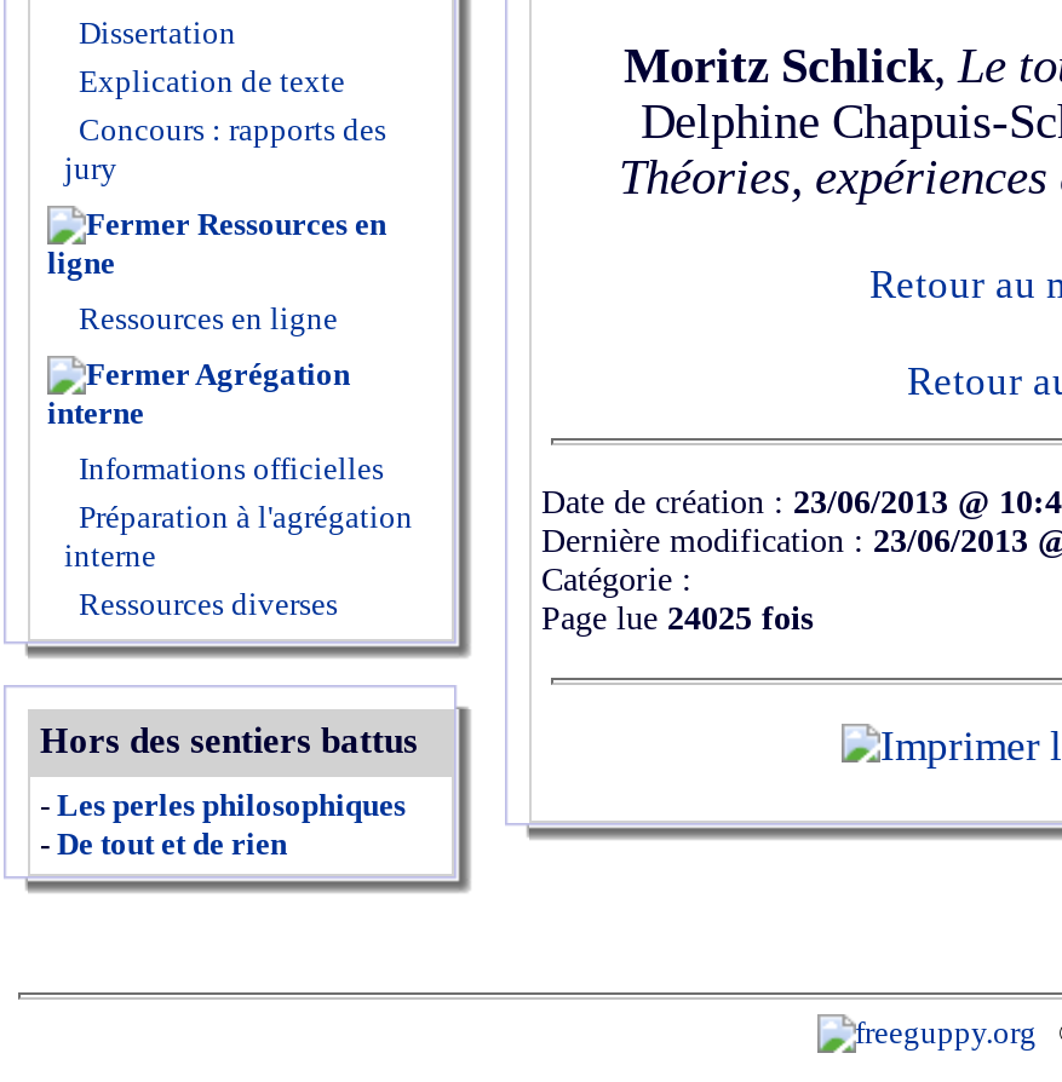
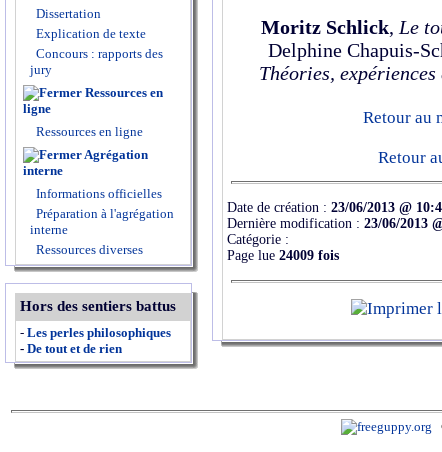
[541,599,813,635] Page lue 24025 fois -> [227,247,339,262] Page lue 24009 fois

